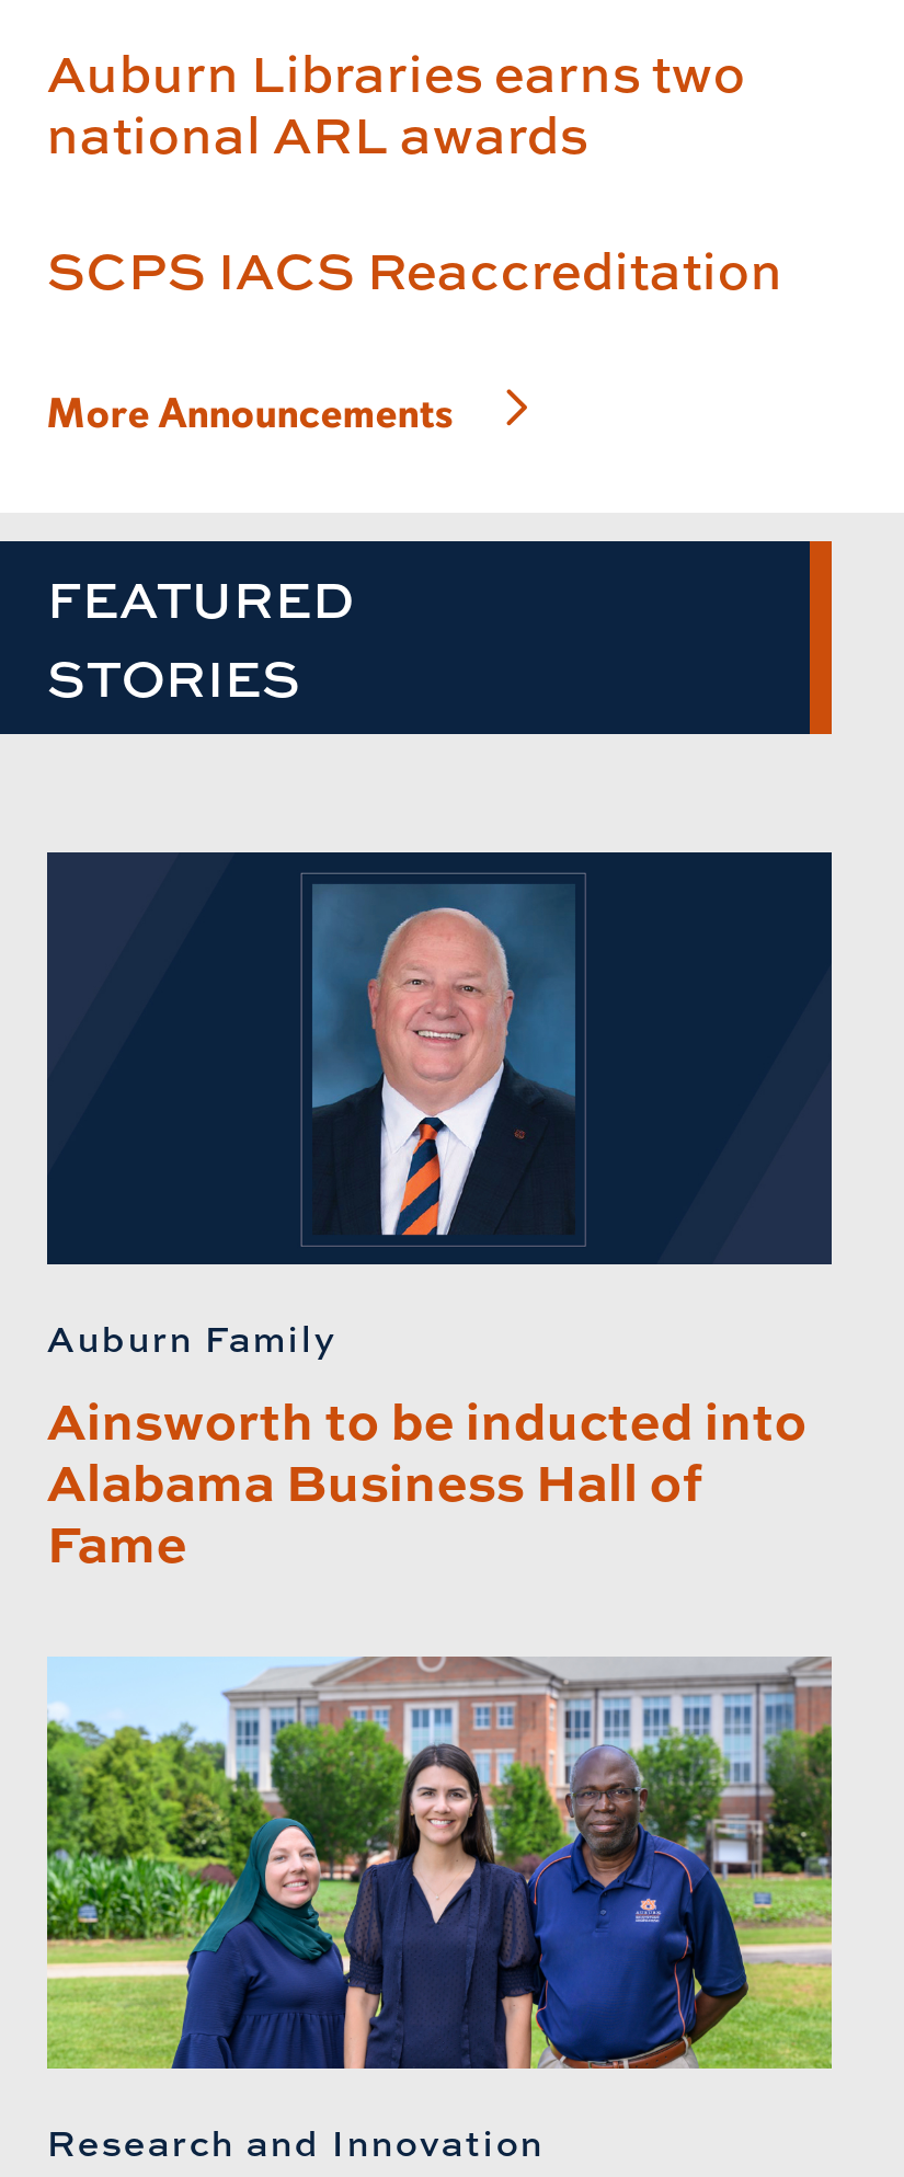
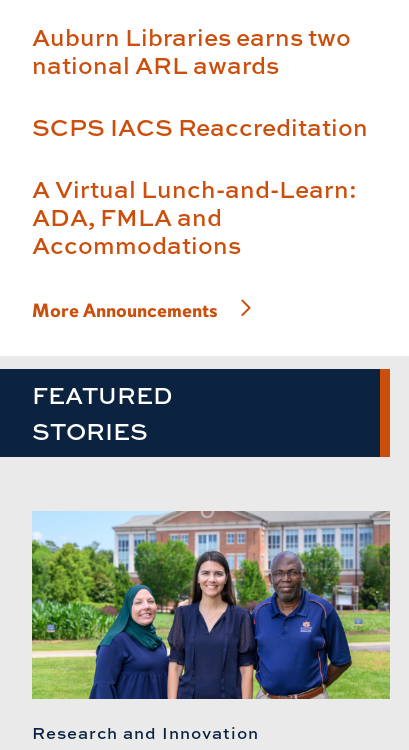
none -> [32,172,357,261] A Virtual Lunch-and-Learn: | ADA, FMLA and | Accommodations
moved [47,388,454,712] -> [32,299,218,447]: More Announcements | FEATURED | STORIES
[45,850,834,1577] [image] | Auburn Family | Ainsworth to be inducted into | Alabama Business Hall of | Fame -> none

